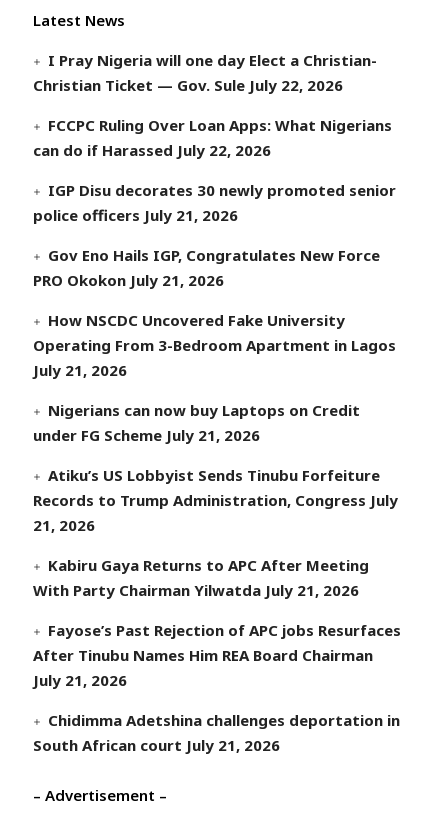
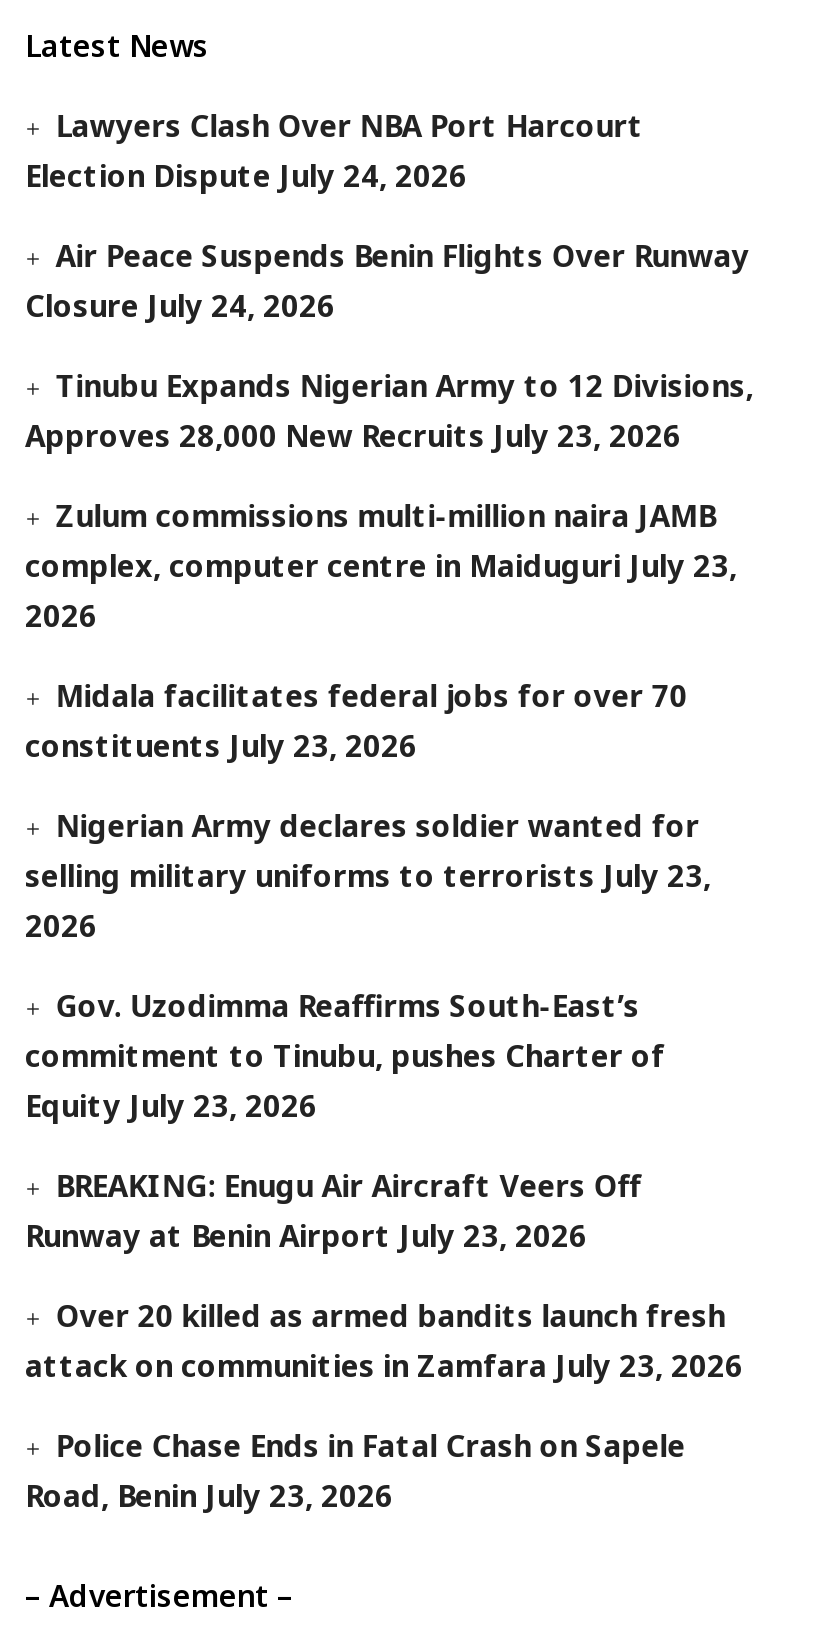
[33,50,377,95] I Pray Nigeria will one day Elect a Christian- | Christian Ticket — Gov. Sule July 22, 2026 -> [25,106,643,196] Lawyers Clash Over NBA Port Harcourt | Election Dispute July 24, 2026
[33,115,392,160] FCCPC Ruling Over Loan Apps: What Nigerians | can do if Harassed July 22, 2026 -> [25,236,749,326] Air Peace Suspends Benin Flights Over Runway | Closure July 24, 2026
[33,180,396,225] IGP Disu decorates 30 newly promoted senior | police officers July 21, 2026 -> [25,366,753,456] Tinubu Expands Nigerian Army to 12 Divisions, | Approves 28,000 New Recruits July 23, 2026
[33,245,380,290] Gov Eno Hails IGP, Congratulates New Force | PRO Okokon July 21, 2026 -> [25,496,737,636] Zulum commissions multi-million naira JAMB | complex, computer centre in Maiduguri July 23, | 2026
[33,310,396,380] How NSCDC Uncovered Fake University | Operating From 3-Bedroom Apartment in Lagos | July 21, 2026 -> [25,676,687,766] Midala facilitates federal jobs for over 70 | constituents July 23, 2026
[33,400,360,445] Nigerians can now buy Laptops on Credit | under FG Scheme July 21, 2026 -> [25,806,711,946] Nigerian Army declares soldier wanted for | selling military uniforms to terrorists July 23, | 2026
[33,465,398,535] Atiku’s US Lobbyist Sends Tinubu Forfeiture | Records to Trump Administration, Congress July | 21, 2026 -> [25,986,665,1126] Gov. Uzodimma Reaffirms South-East’s | commitment to Tinubu, pushes Charter of | Equity July 23, 2026
[33,555,369,600] Kabiru Gaya Returns to APC After Meeting | With Party Chairman Yilwatda July 21, 2026 -> [25,1166,641,1256] BREAKING: Enugu Air Aircraft Veers Off | Runway at Benin Airport July 23, 2026
[33,620,401,690] Fayose’s Past Rejection of APC jobs Resurfaces | After Tinubu Names Him REA Board Chairman | July 21, 2026 -> [25,1296,743,1386] Over 20 killed as armed bandits launch fresh | attack on communities in Zamfara July 23, 2026
[33,710,400,755] Chidimma Adetshina challenges deportation in | South African court July 21, 2026 -> [25,1426,685,1516] Police Chase Ends in Fatal Crash on Sapele | Road, Benin July 23, 2026

